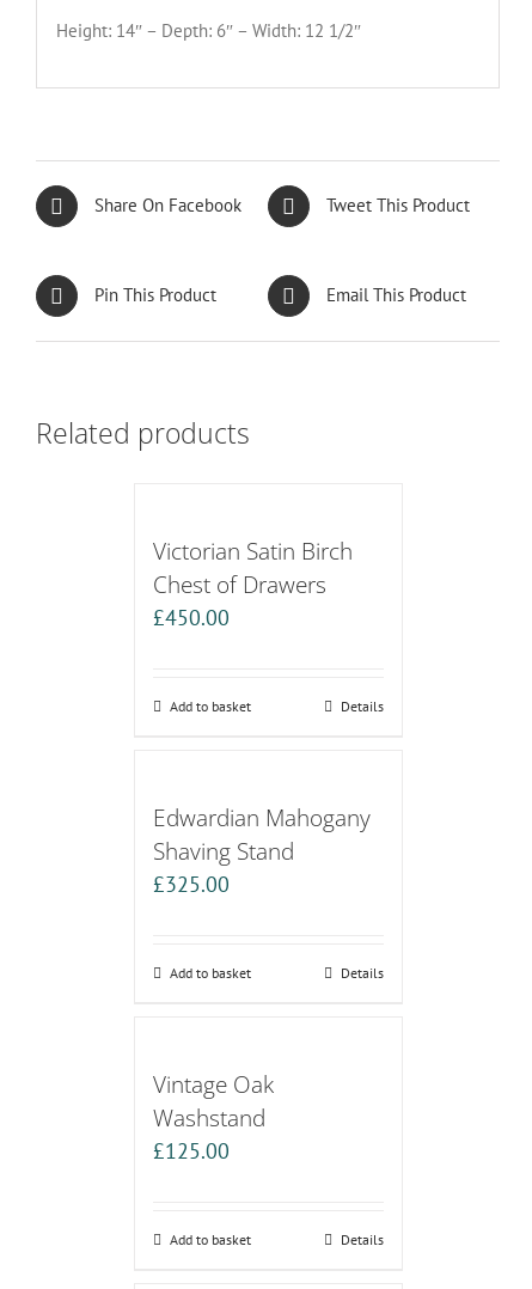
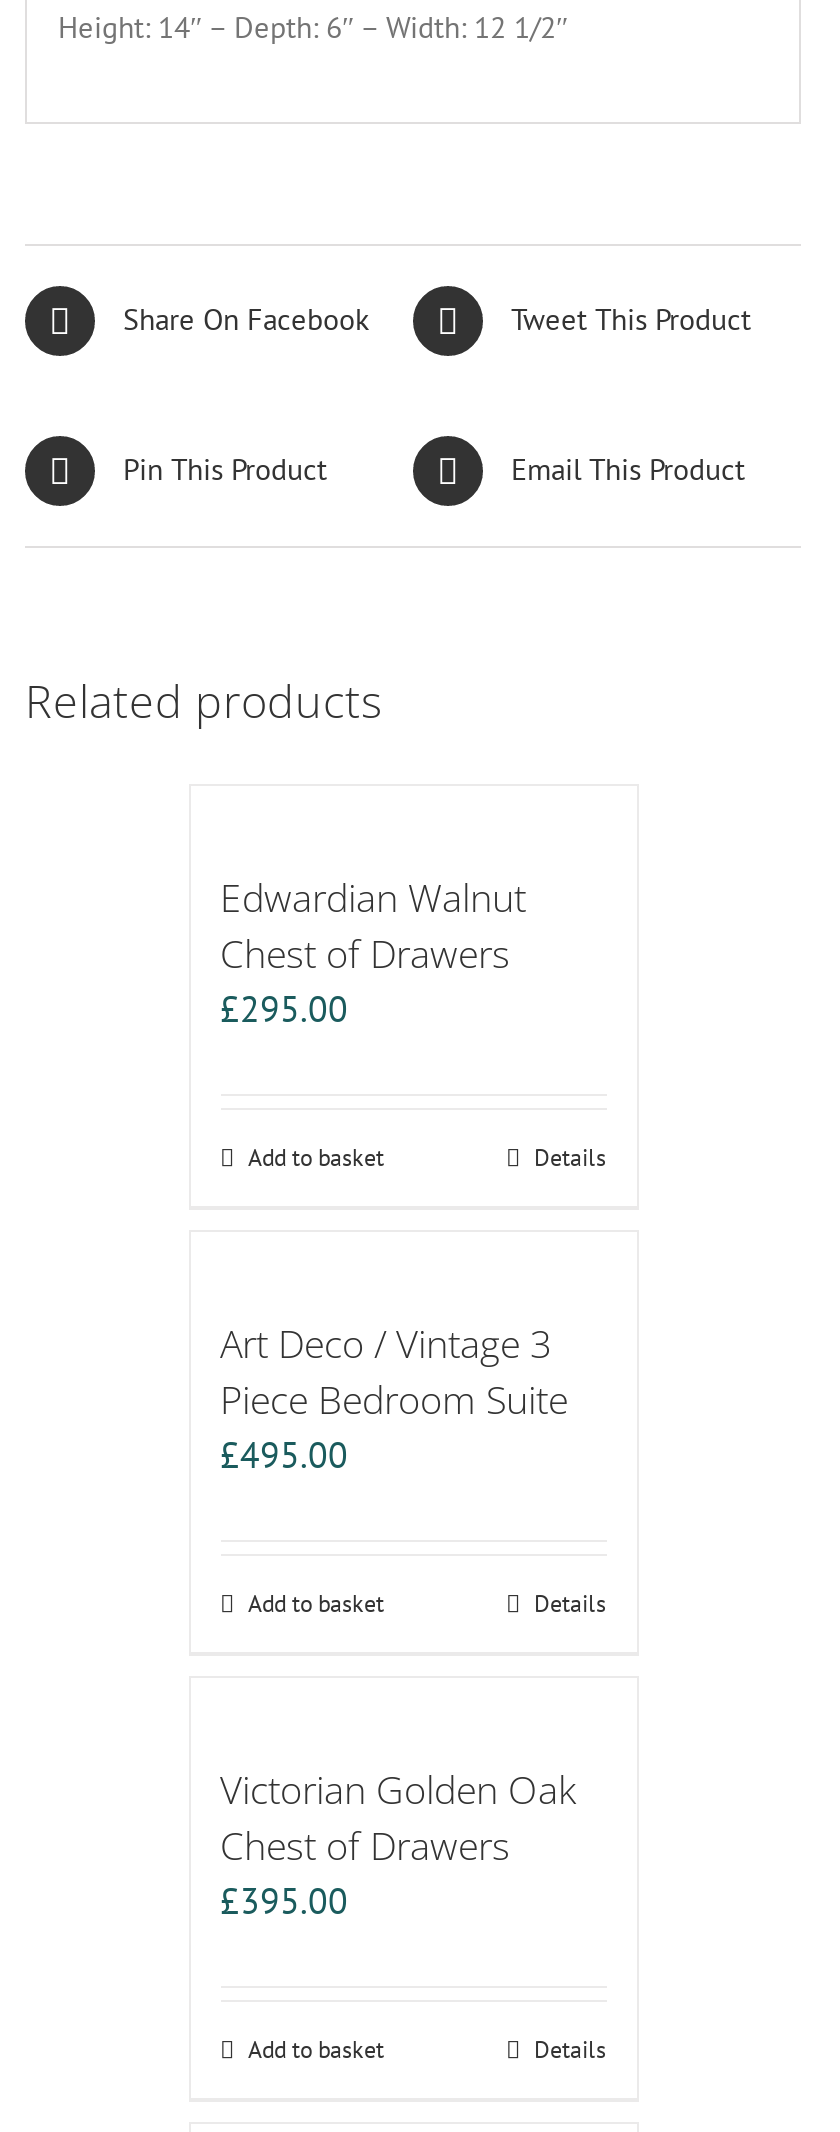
[152,534,352,566] Victorian Satin Birch -> [220,869,526,923] Edwardian Walnut
[152,603,229,631] £450.00 -> [220,985,348,1031] £295.00
[152,801,370,898] Edwardian Mahogany | Shaving Stand | £325.00 -> [220,1315,568,1477] Art Deco / Vintage 3 | Piece Bedroom Suite | £495.00
[152,1067,273,1164] Vintage Oak | Washstand | £125.00 -> [220,1761,576,1923] Victorian Golden Oak | Chest of Drawers | £395.00

